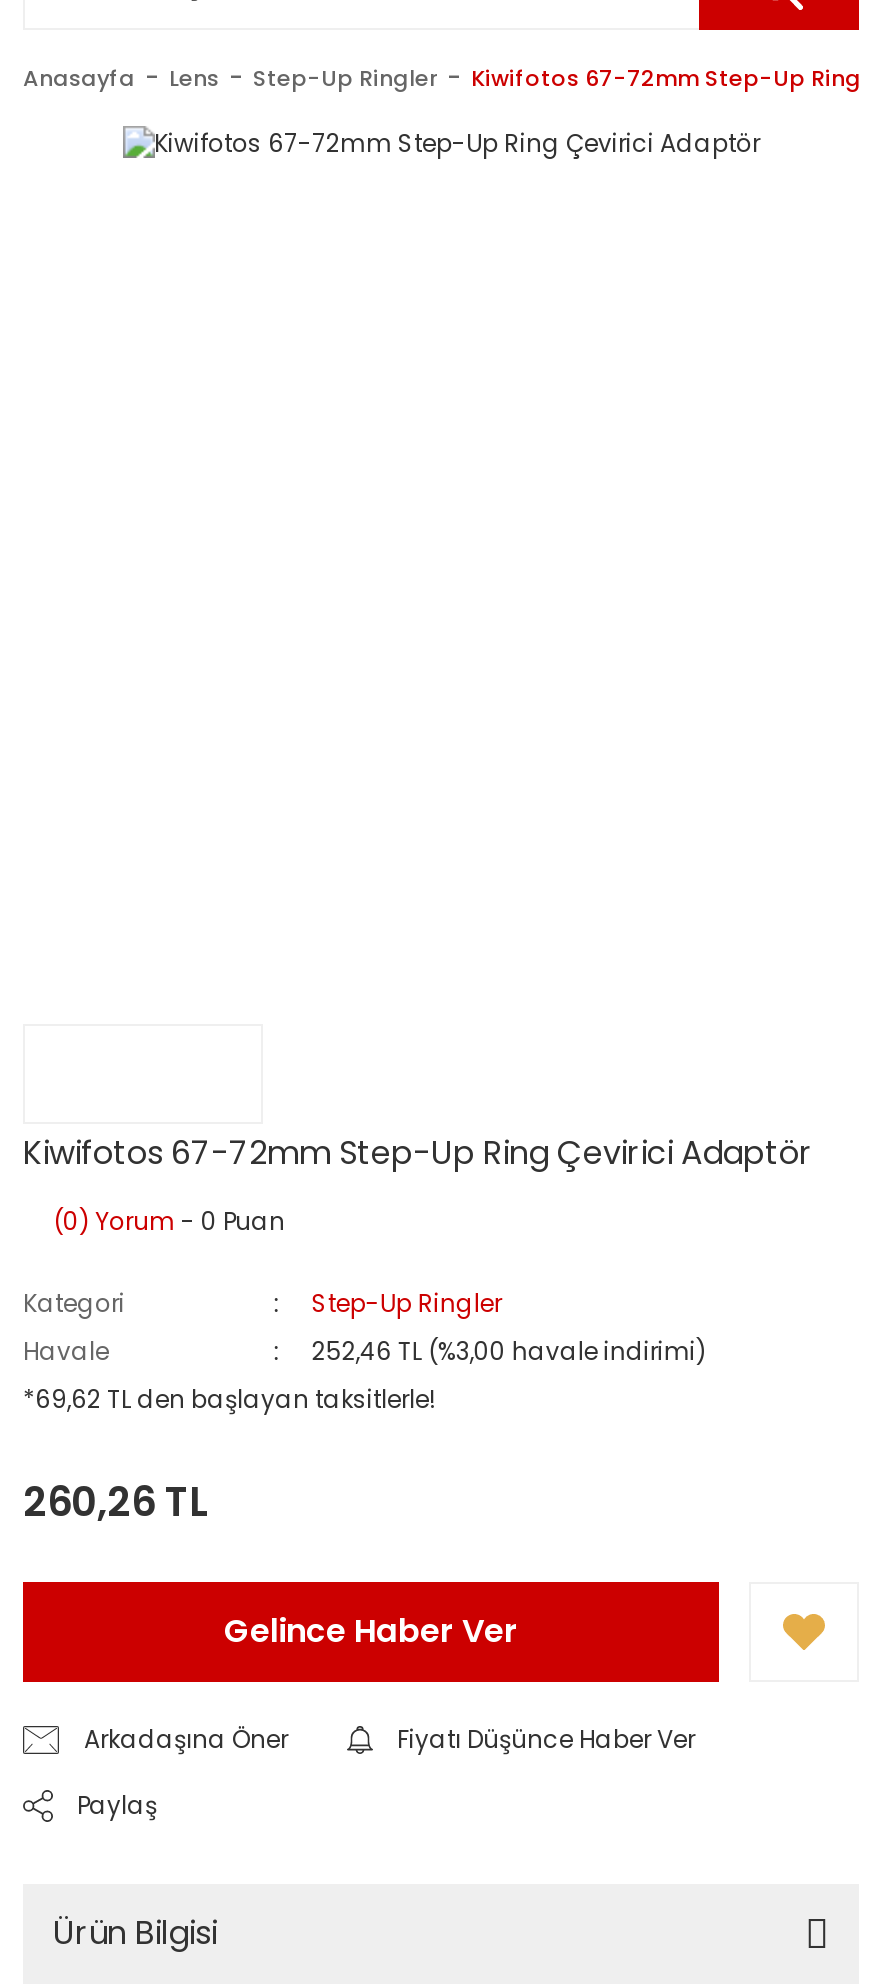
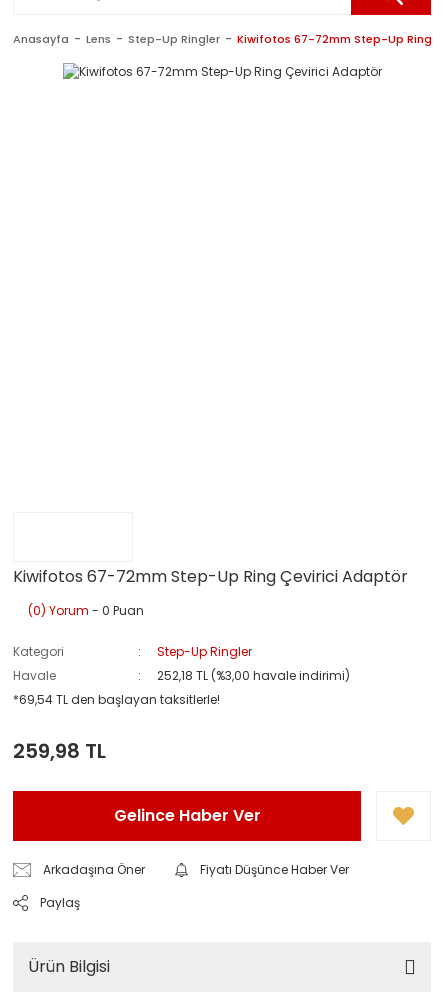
[312,1334,706,1368] 252,46 TL (%3,00 havale indirimi) -> [157,667,350,684] 252,18 TL (%3,00 havale indirimi)
[23,1382,435,1416] *69,62 TL den başlayan taksitlerle! -> [13,691,220,708] *69,54 TL den başlayan taksitlerle!
[23,1474,207,1530] 260,26 TL -> [13,737,106,765] 259,98 TL

